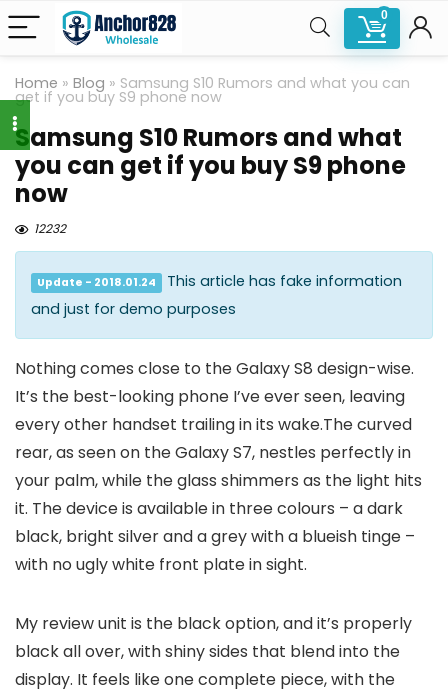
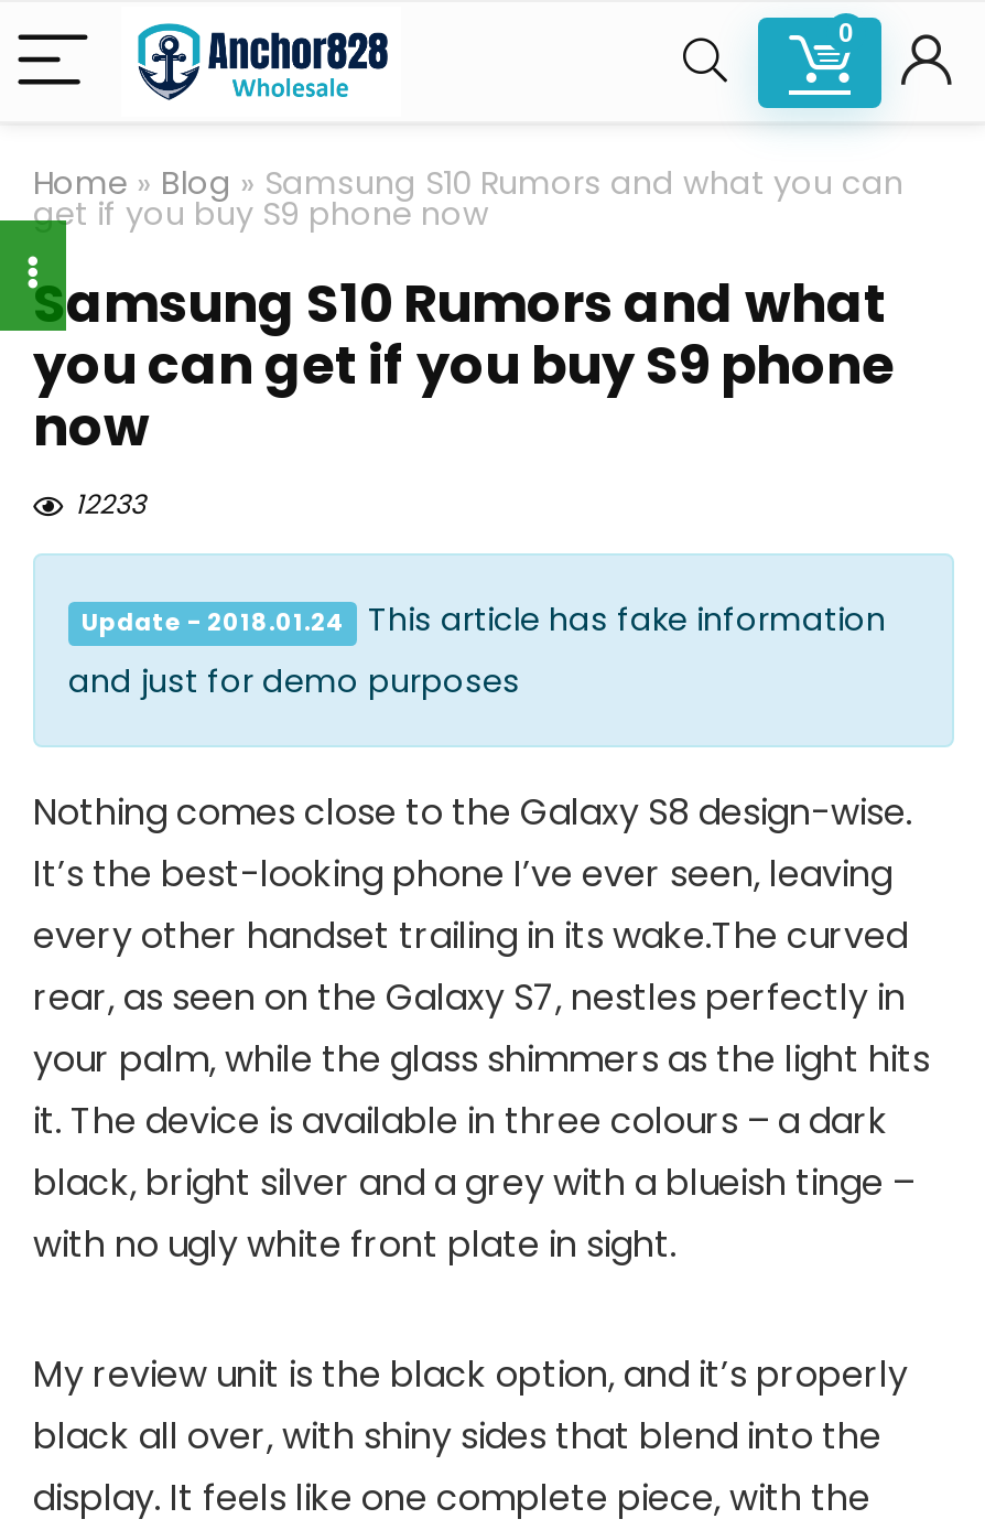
[34,220,66,237] 12232 -> [75,485,145,522] 12233

